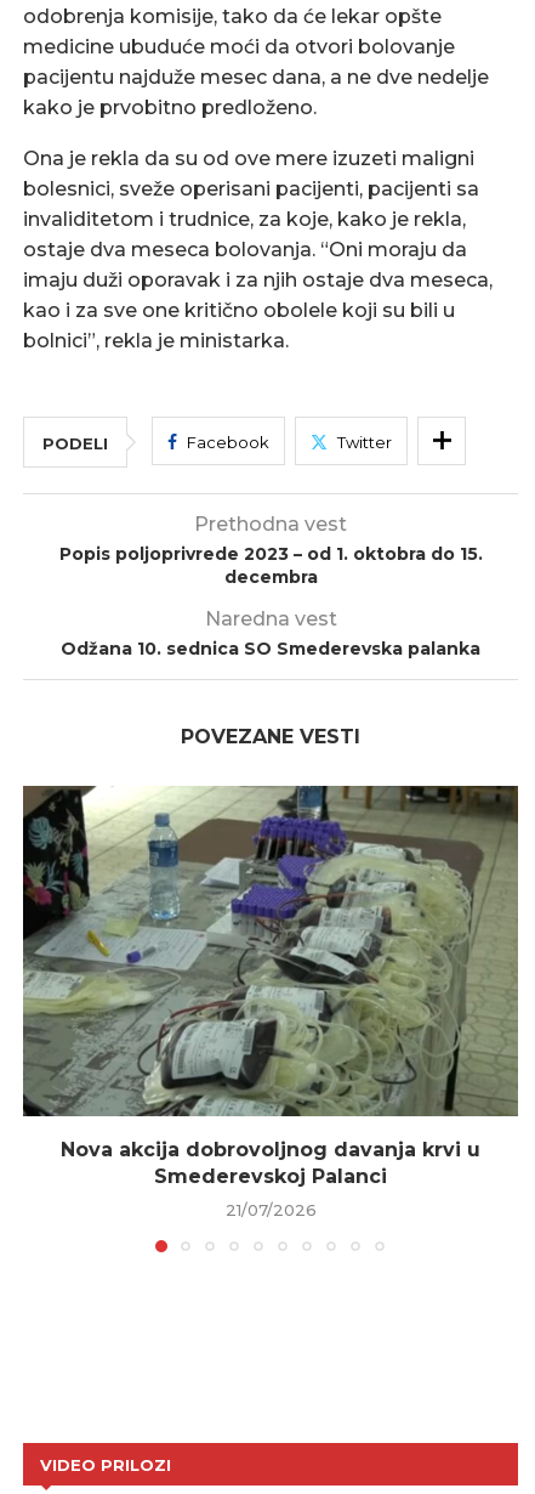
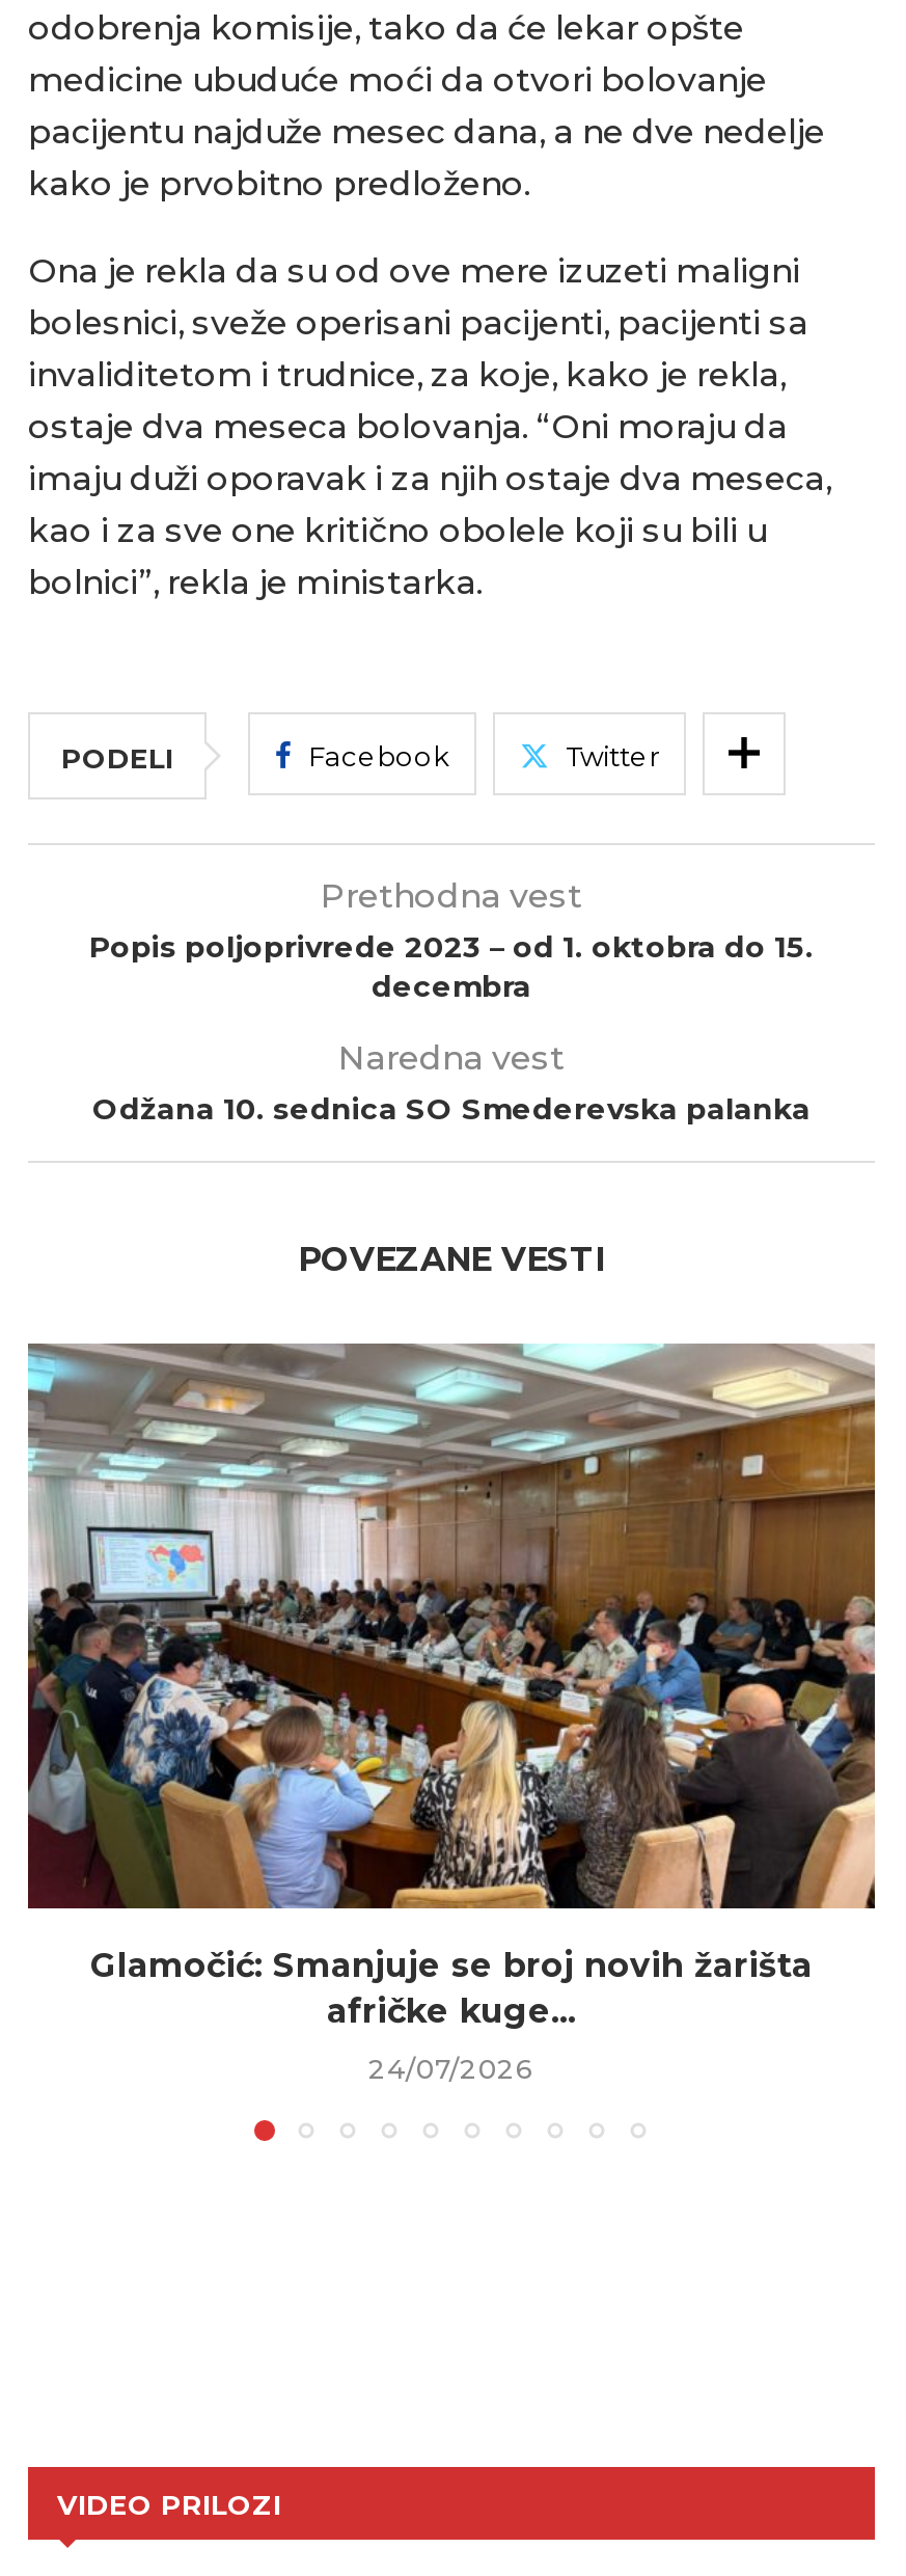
[22,785,519,1188] [image] | Nova akcija dobrovoljnog davanja krvi u | Smederevskoj Palanci -> [26,1341,877,2031] [image] | Glamočić: Smanjuje se broj novih žarišta | afričke kuge...
[225,1200,316,1219] 21/07/2026 -> [368,2052,534,2085] 24/07/2026

